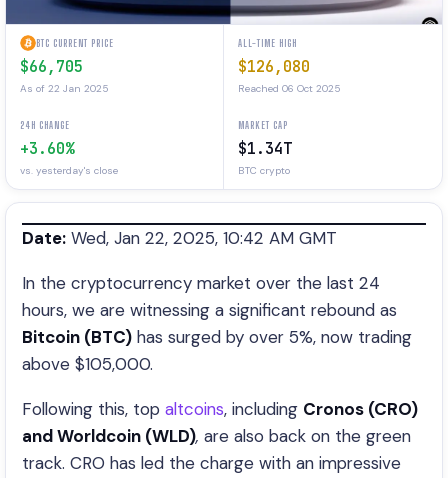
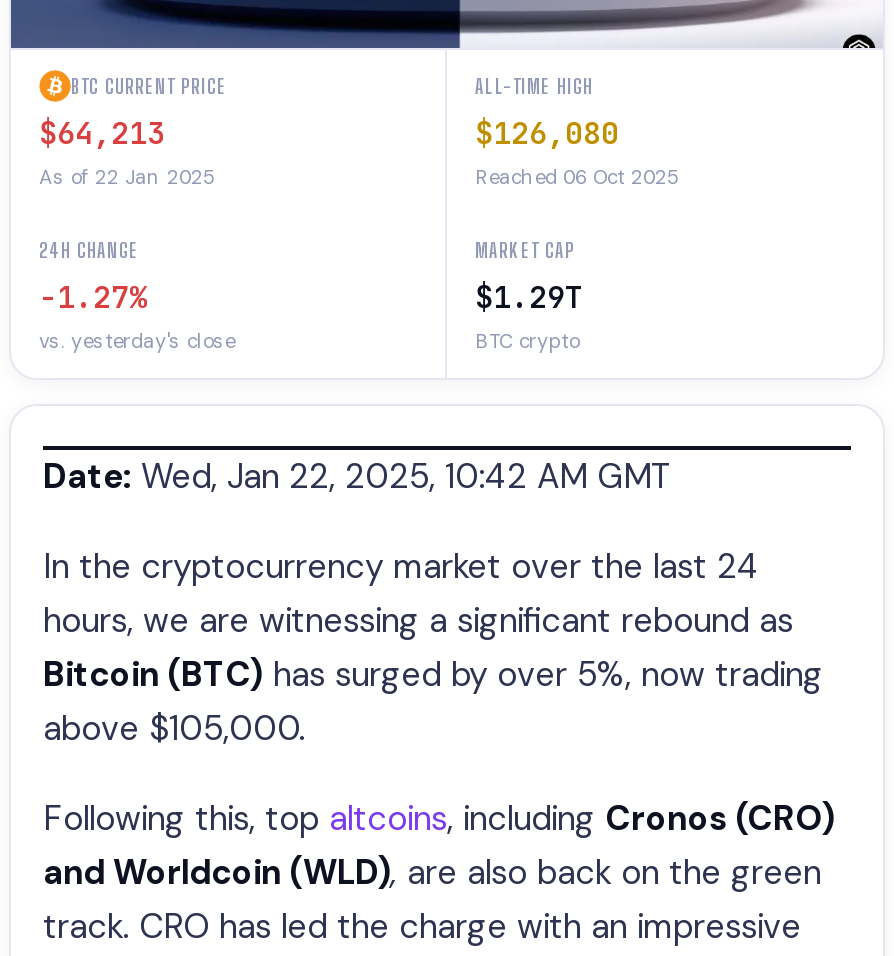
[20,57,83,77] $66,705 -> [39,114,165,154] $64,213
[20,139,74,159] +3.60% -> [39,278,147,318] -1.27%
[238,139,292,159] $1.34T -> [475,278,583,318] $1.29T

